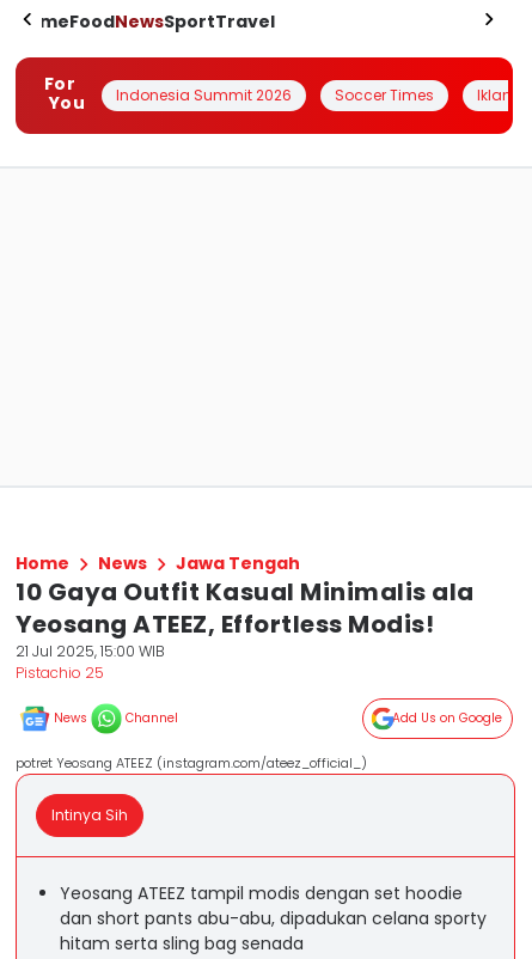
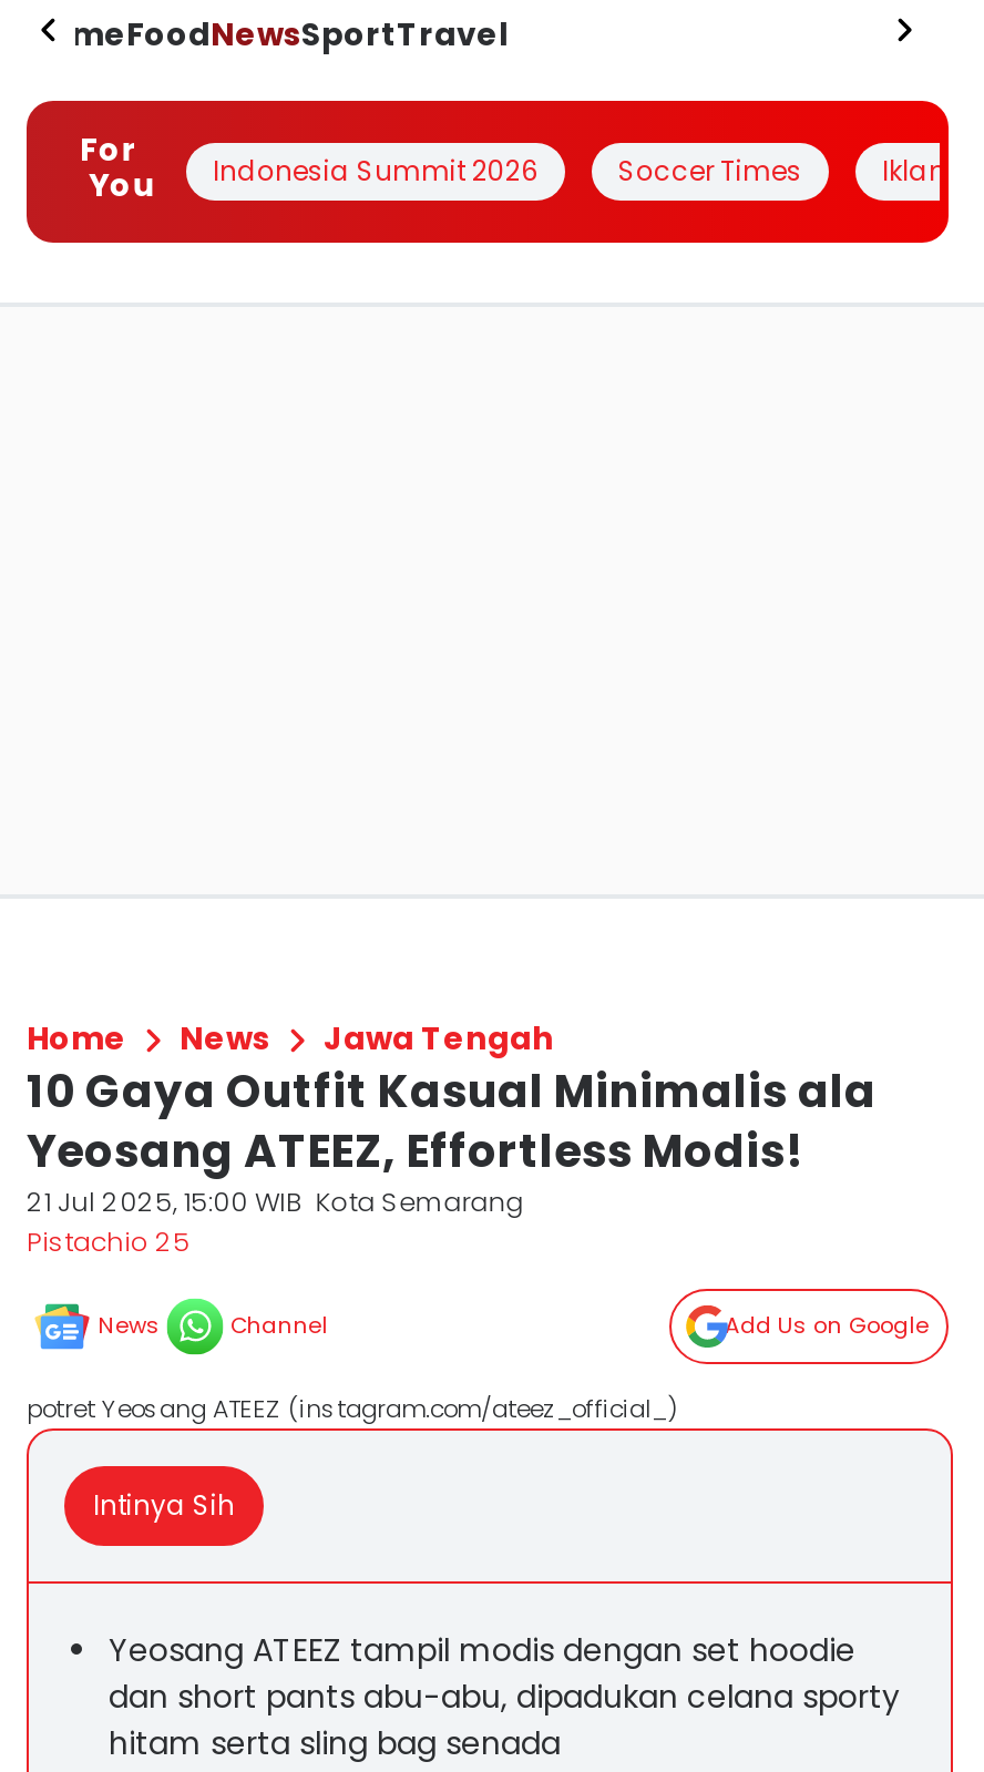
[16,641,165,661] 21 Jul 2025, 15:00 WIB -> [27,1182,523,1220] 21 Jul 2025, 15:00 WIB Kota Semarang

